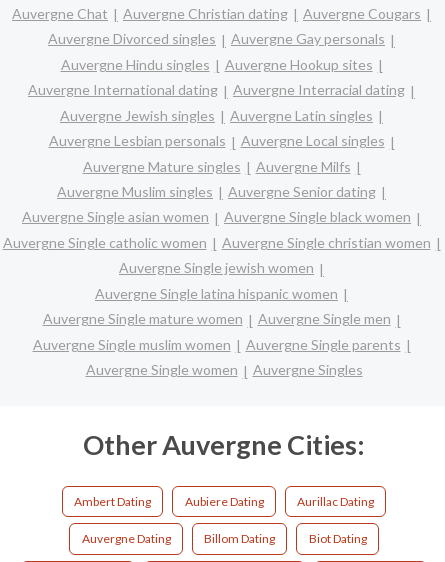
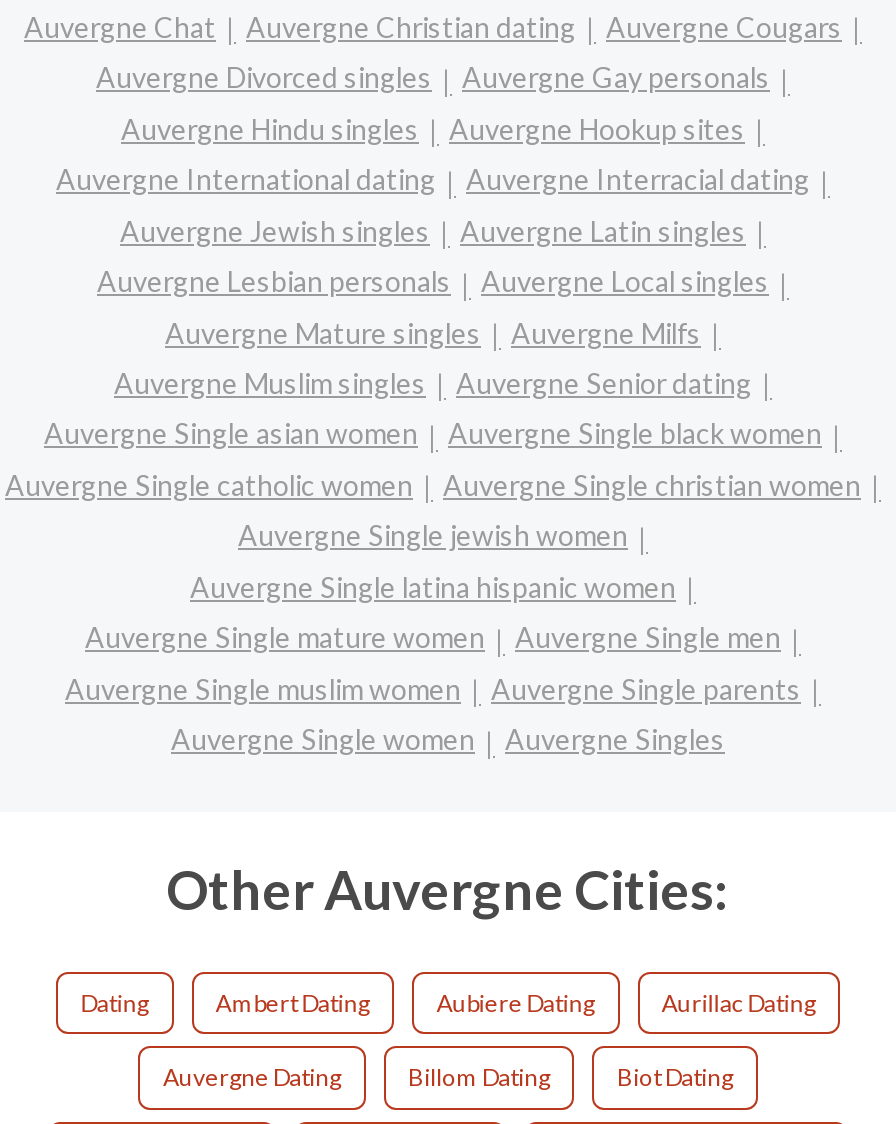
none -> [80,988,148,1018] Dating

